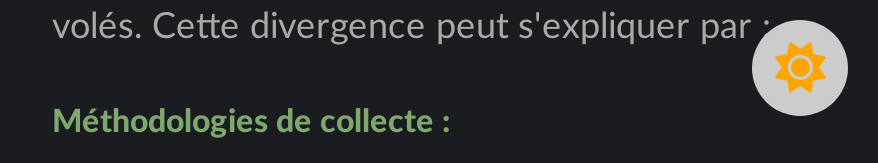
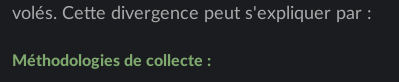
[750,18,850,118] [image] -> none

